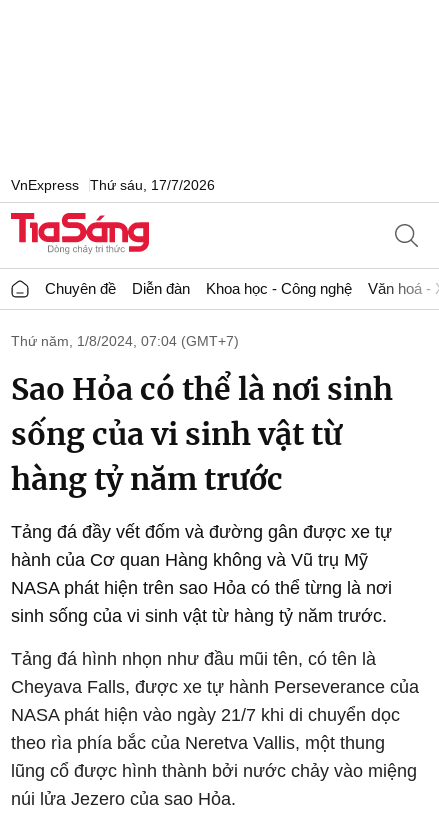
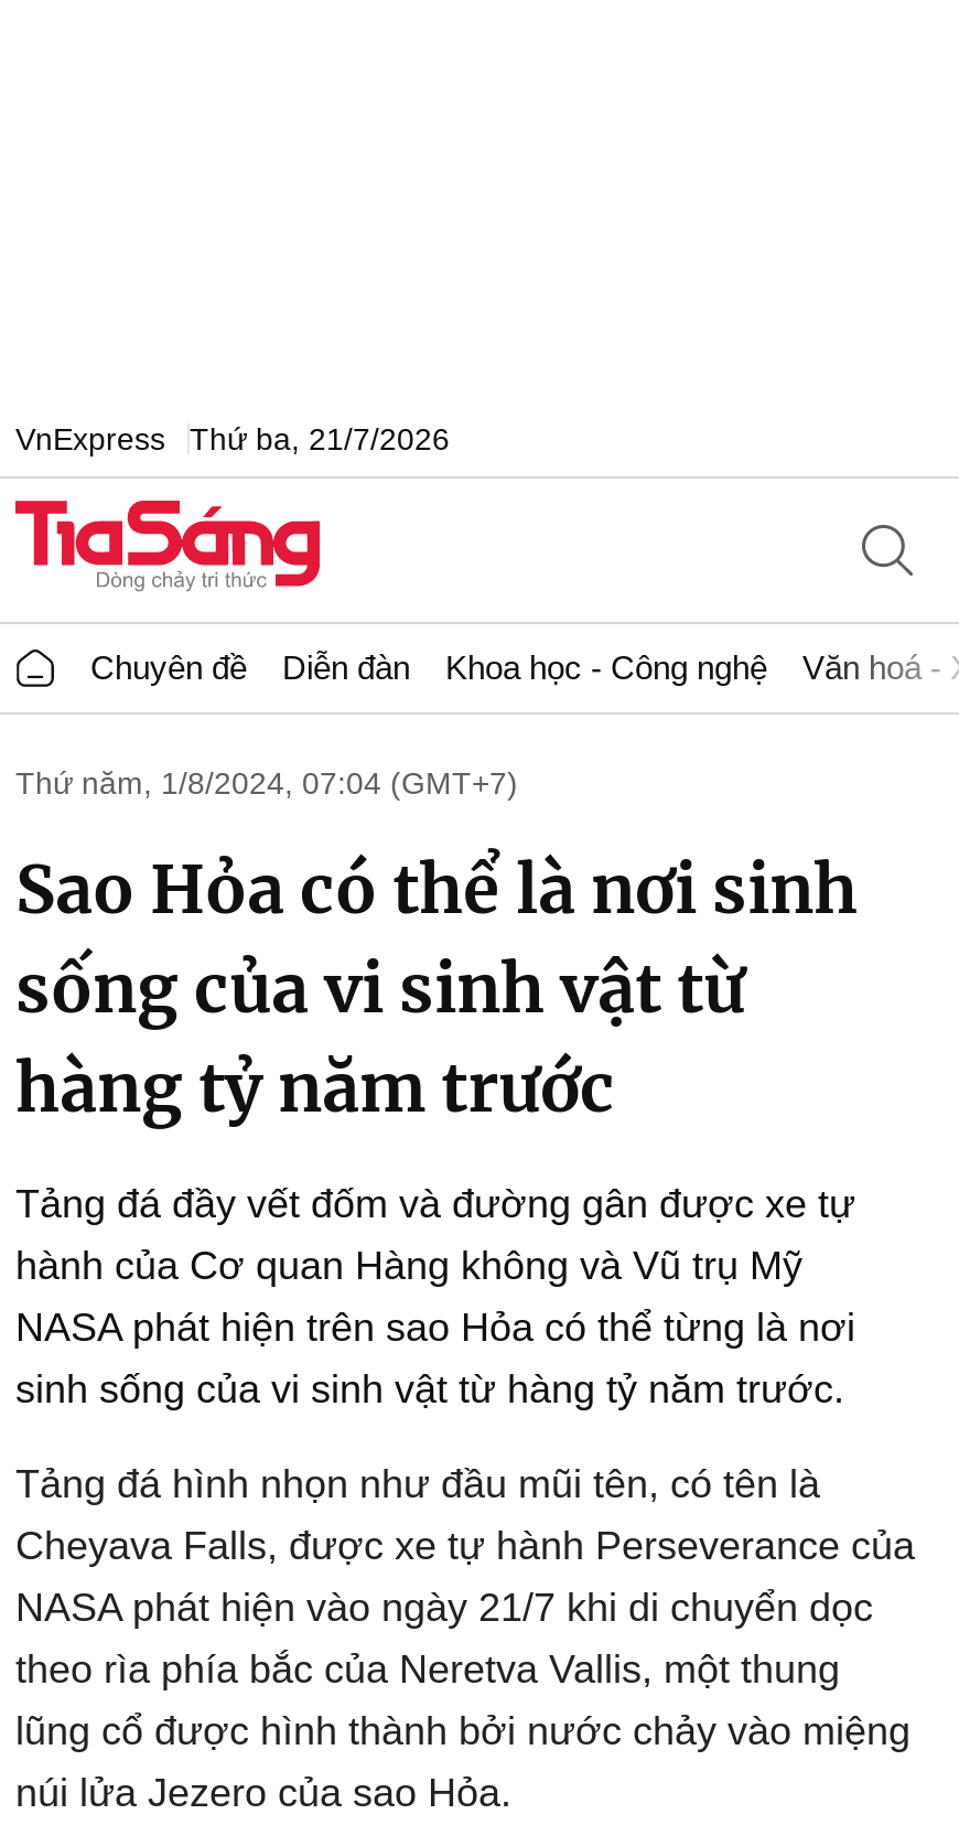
[11,176,215,192] VnExpress Thứ sáu, 17/7/2026 -> [15,420,450,455] VnExpress Thứ ba, 21/7/2026

